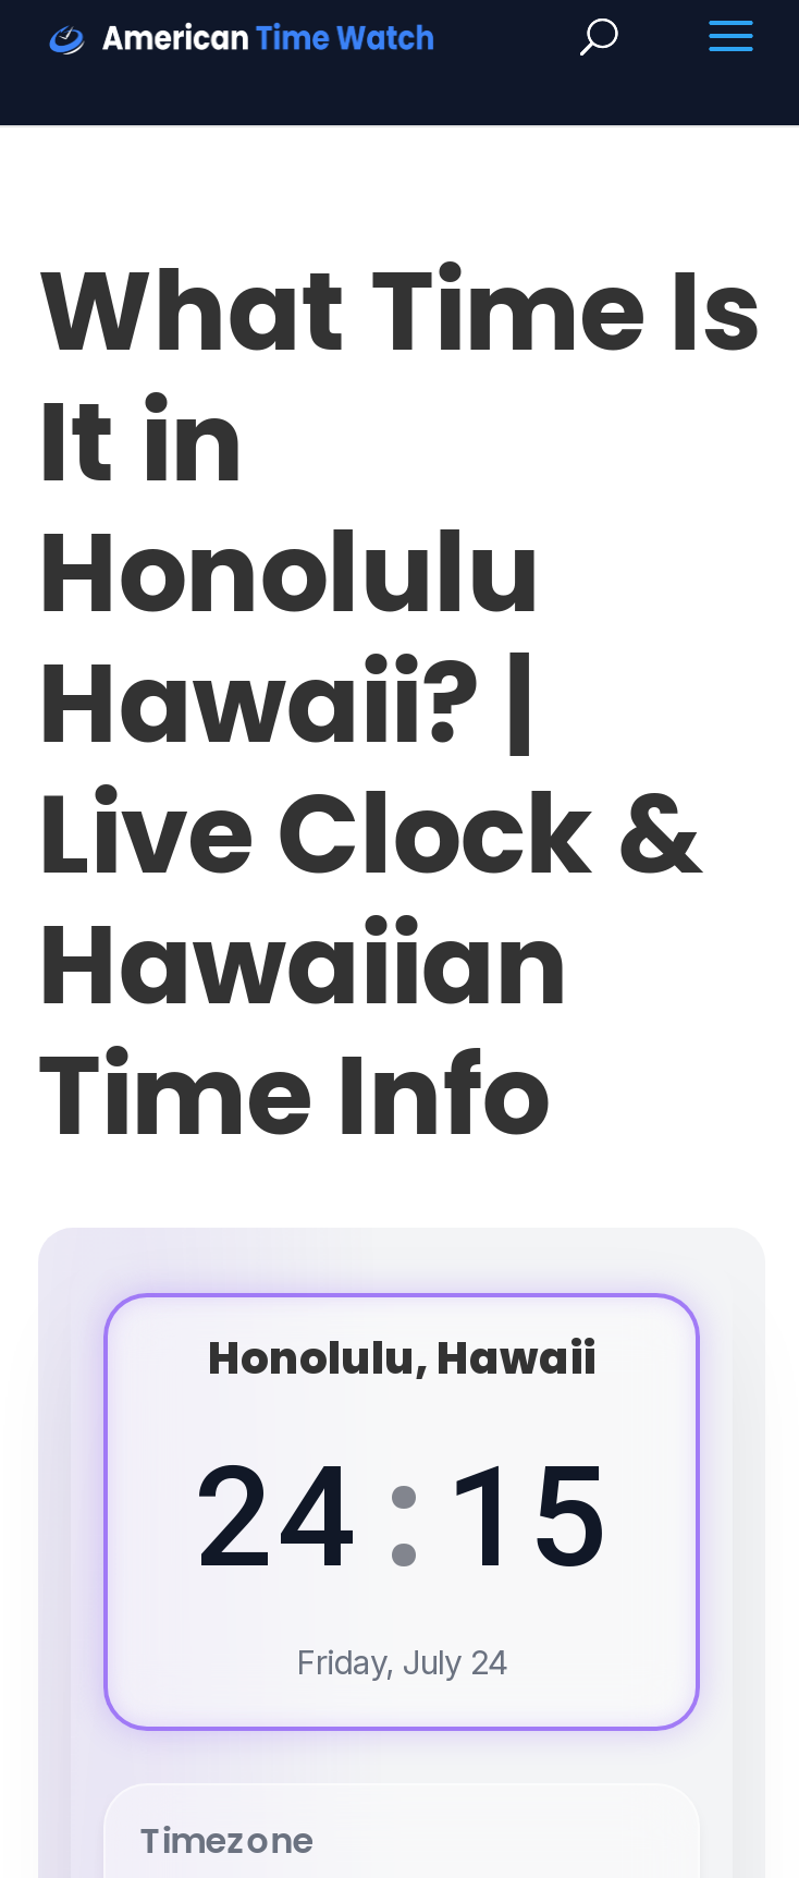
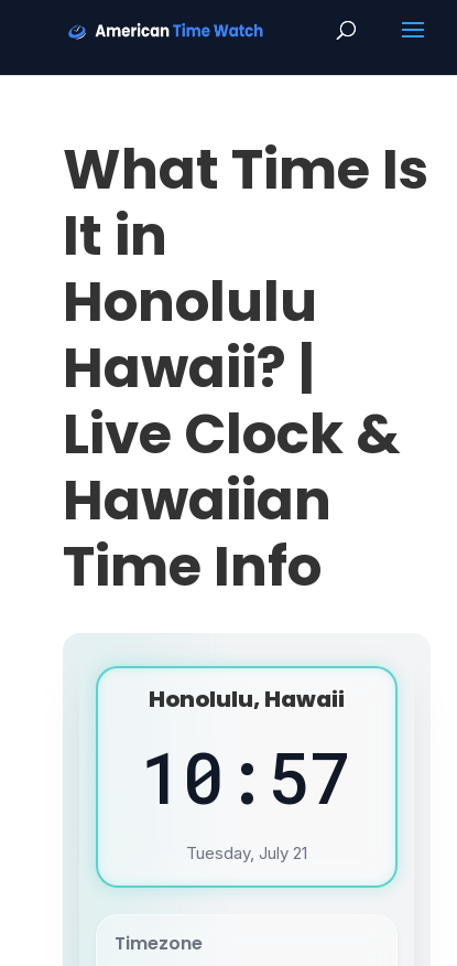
[194,1419,610,1602] 24: 15 -> [142,730,352,823] 10: 57
[296,1642,507,1683] Friday, July 24 -> [186,842,307,863] Tuesday, July 21

